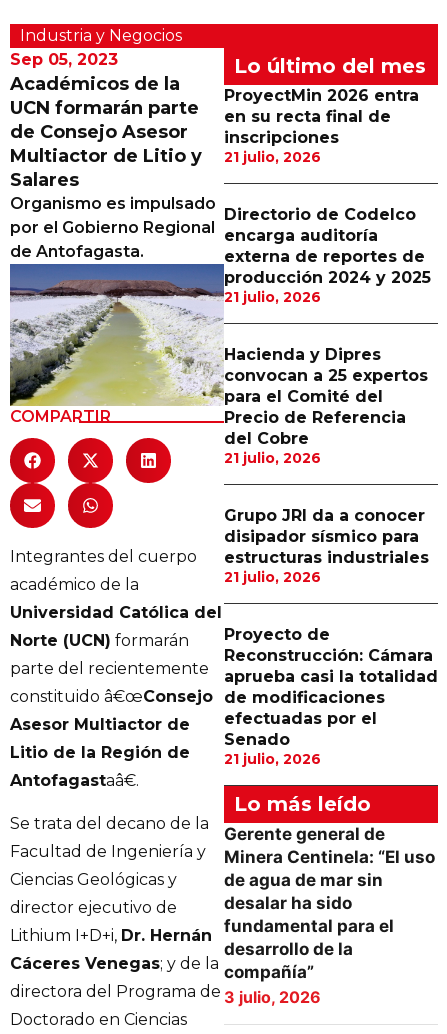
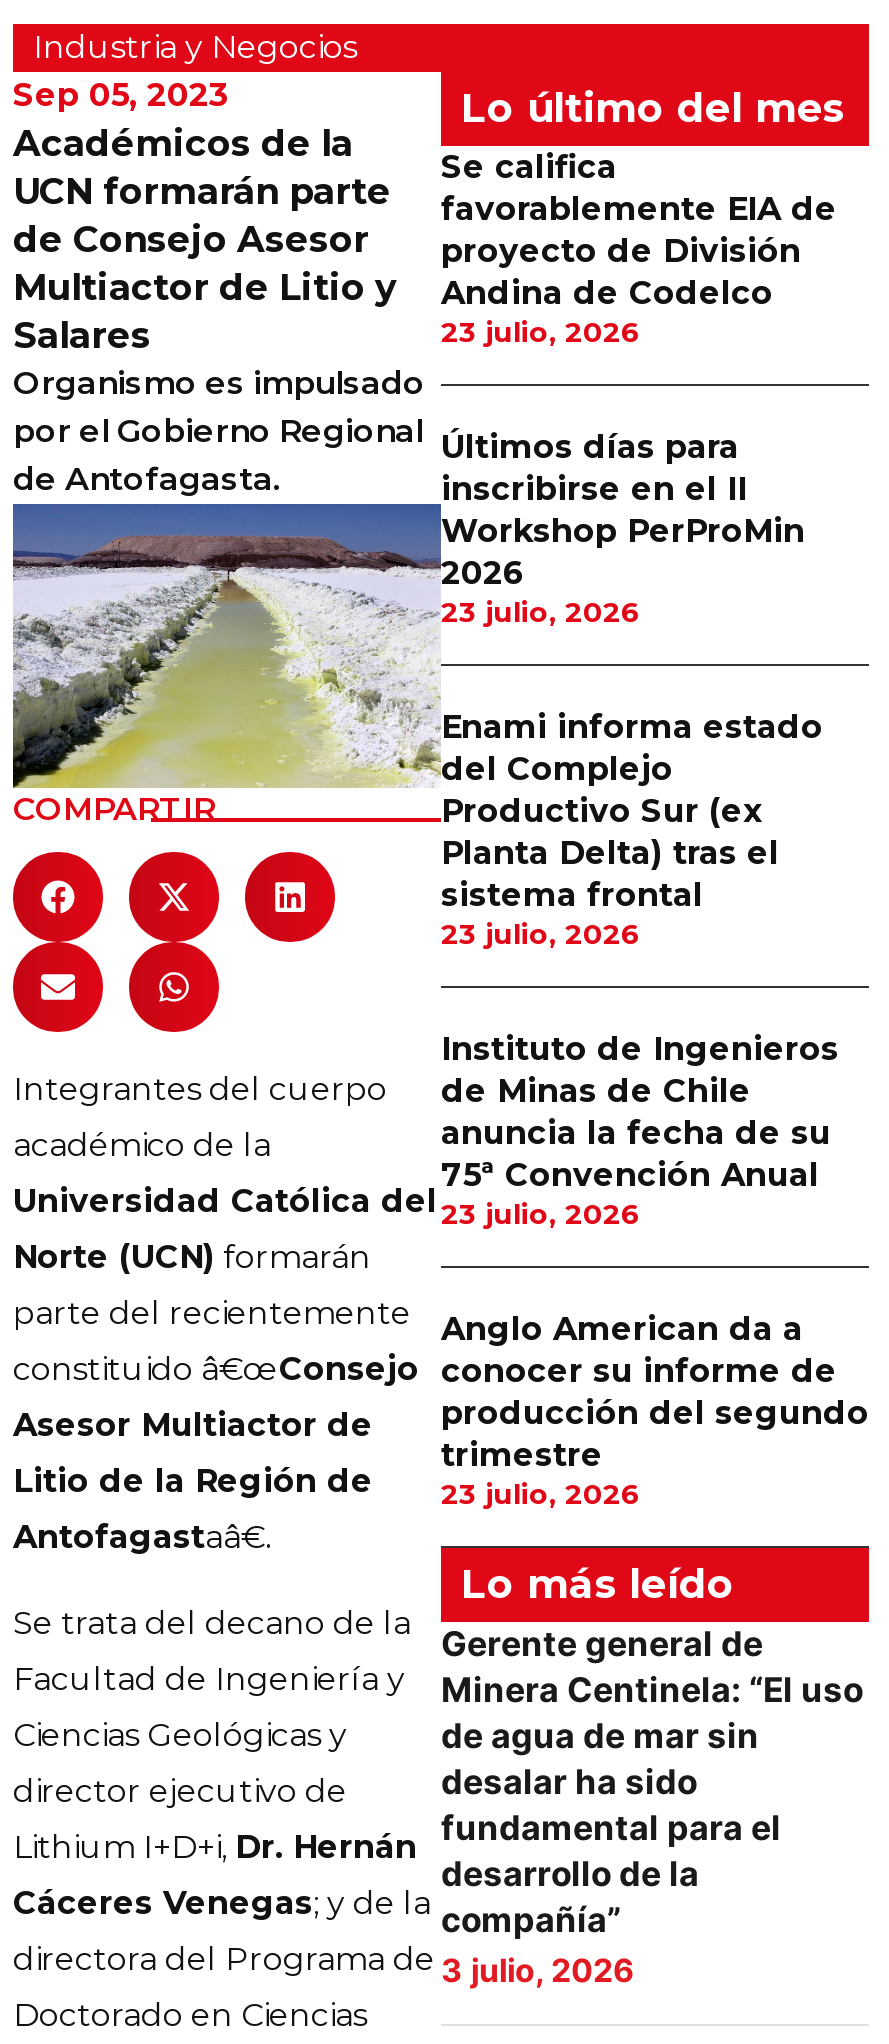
[224,86,419,166] ProyectMin 2026 entra | en su recta final de | inscripciones | 21 julio, 2026 -> [441,148,837,350] Se califica | favorablemente EIA de | proyecto de División | Andina de Codelco | 23 julio, 2026
[224,205,431,306] Directorio de Codelco | encarga auditoría | externa de reportes de | producción 2024 y 2025 | 21 julio, 2026 -> [441,428,805,630] Últimos días para | inscribirse en el II | Workshop PerProMin | 2026 | 23 julio, 2026
[224,345,428,467] Hacienda y Dipres | convocan a 25 expertos | para el Comité del | Precio de Referencia | del Cobre | 21 julio, 2026 -> [441,708,823,952] Enami informa estado | del Complejo | Productivo Sur (ex | Planta Delta) tras el | sistema frontal | 23 julio, 2026
[224,506,429,586] Grupo JRI da a conocer | disipador sísmico para | estructuras industriales | 21 julio, 2026 -> [441,1030,839,1232] Instituto de Ingenieros | de Minas de Chile | anuncia la fecha de su | 75ª Convención Anual | 23 julio, 2026
[224,625,438,768] Proyecto de | Reconstrucción: Cámara | aprueba casi la totalidad | de modificaciones | efectuadas por el | Senado | 21 julio, 2026 -> [441,1310,869,1512] Anglo American da a | conocer su informe de | producción del segundo | trimestre | 23 julio, 2026

